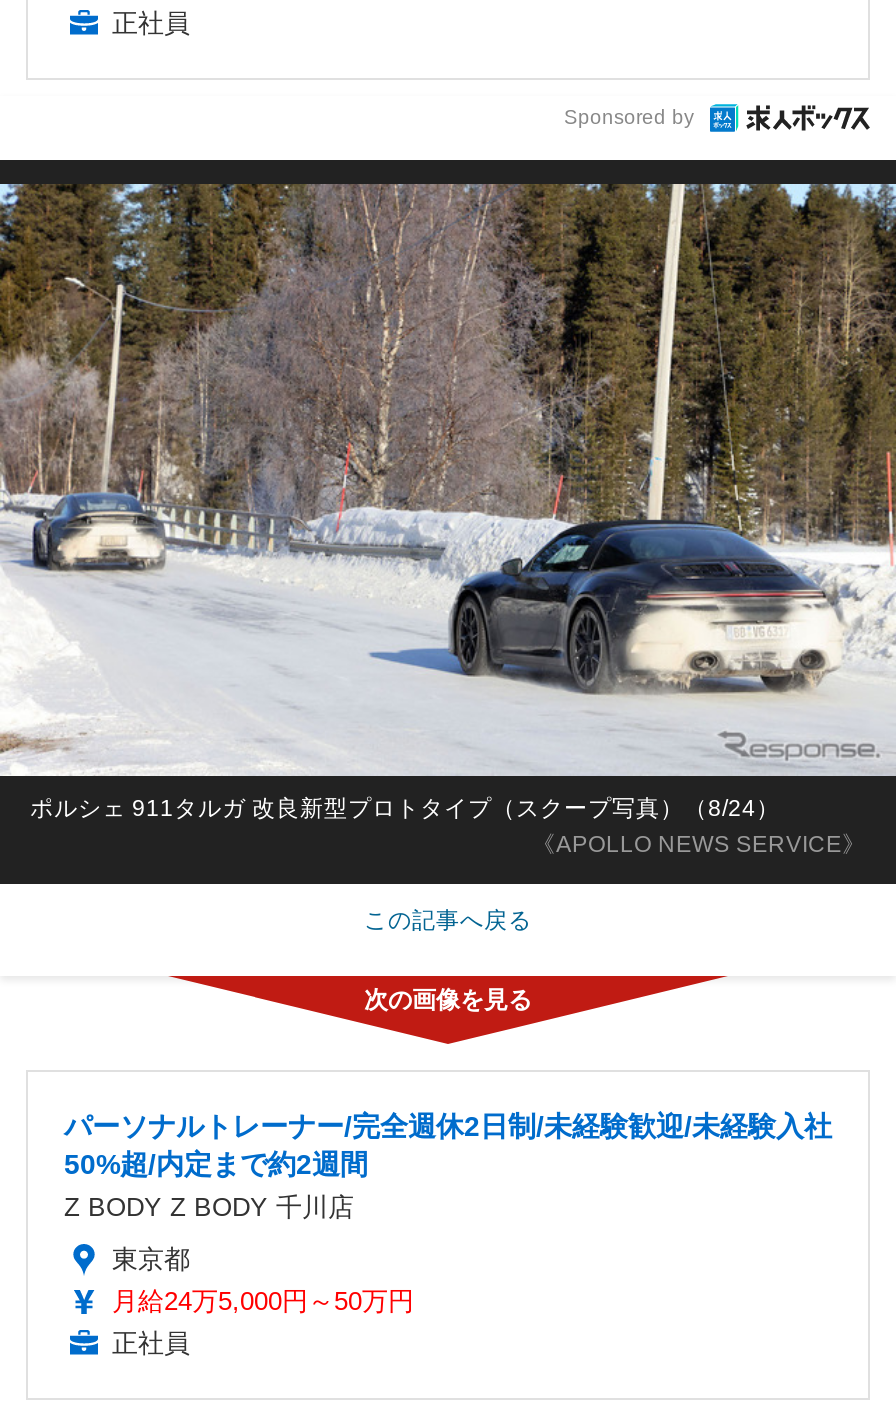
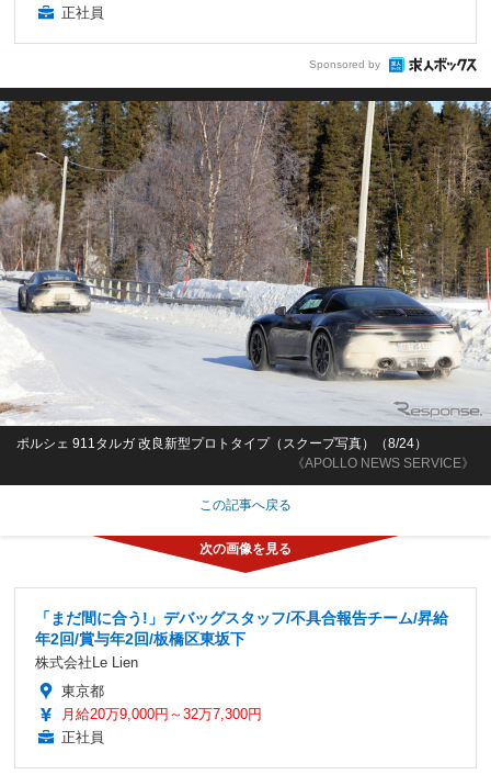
[64,1110,832,1222] パーソナルトレーナー/完全週休2日制/未経験歓迎/未経験入社 | 50%超/内定まで約2週間 | Z BODY Z BODY 千川店 -> [35,609,448,671] 「まだ間に合う!」デバッグスタッフ/不具合報告チーム/昇給 | 年2回/賞与年2回/板橋区東坂下 | 株式会社Le Lien
[112,1286,414,1316] 月給24万5,000円～50万円 -> [61,706,262,722] 月給20万9,000円～32万7,300円

